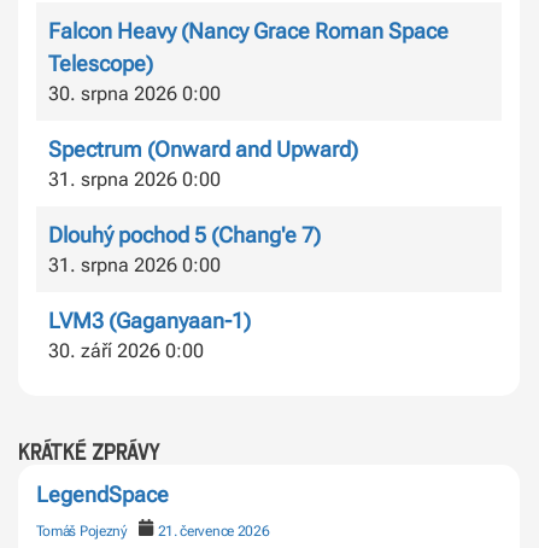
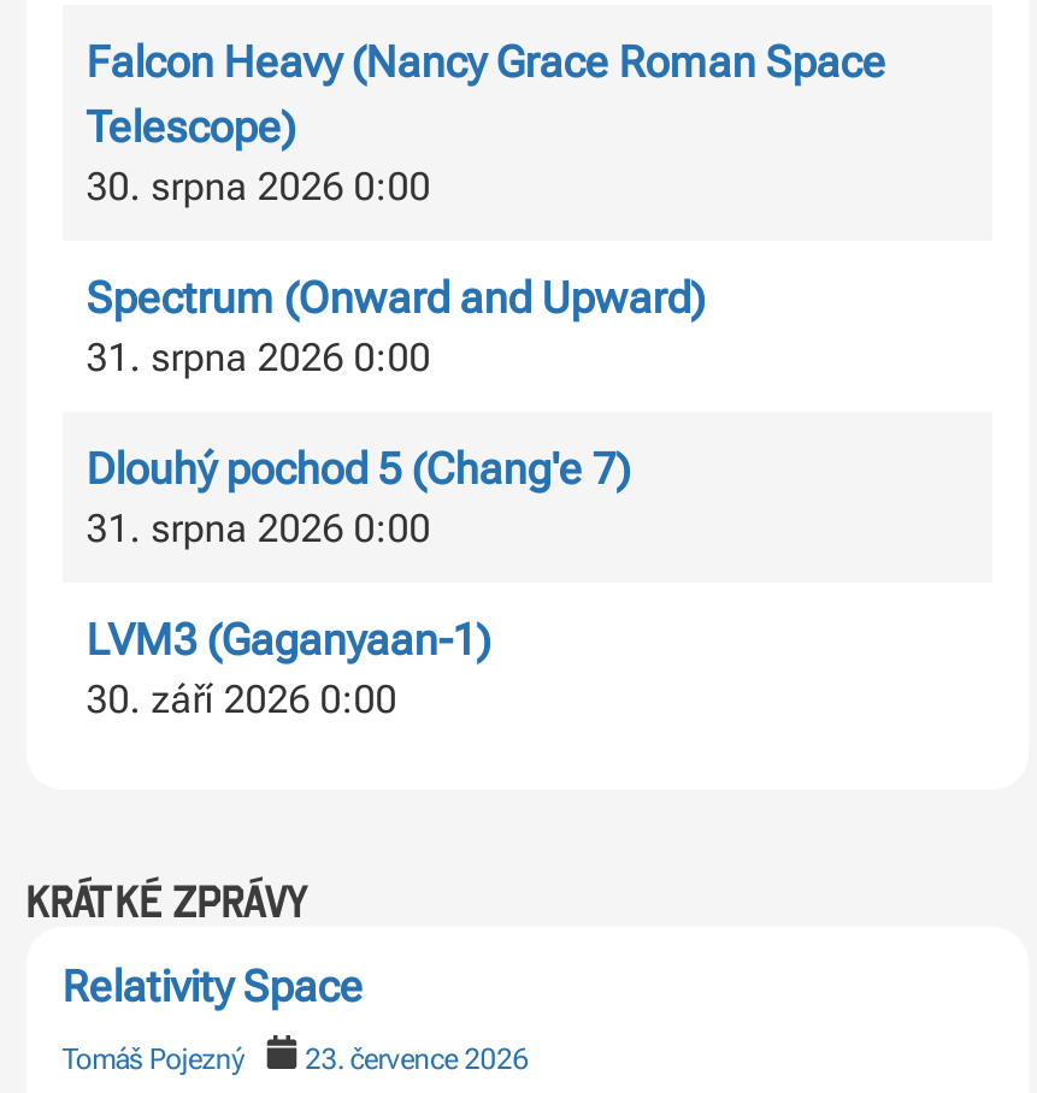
[36,482,168,507] LegendSpace -> [62,961,363,1011] Relativity Space
[36,523,269,540] Tomáš Pojezný 21. července 2026 -> [62,1043,528,1076] Tomáš Pojezný 23. července 2026

